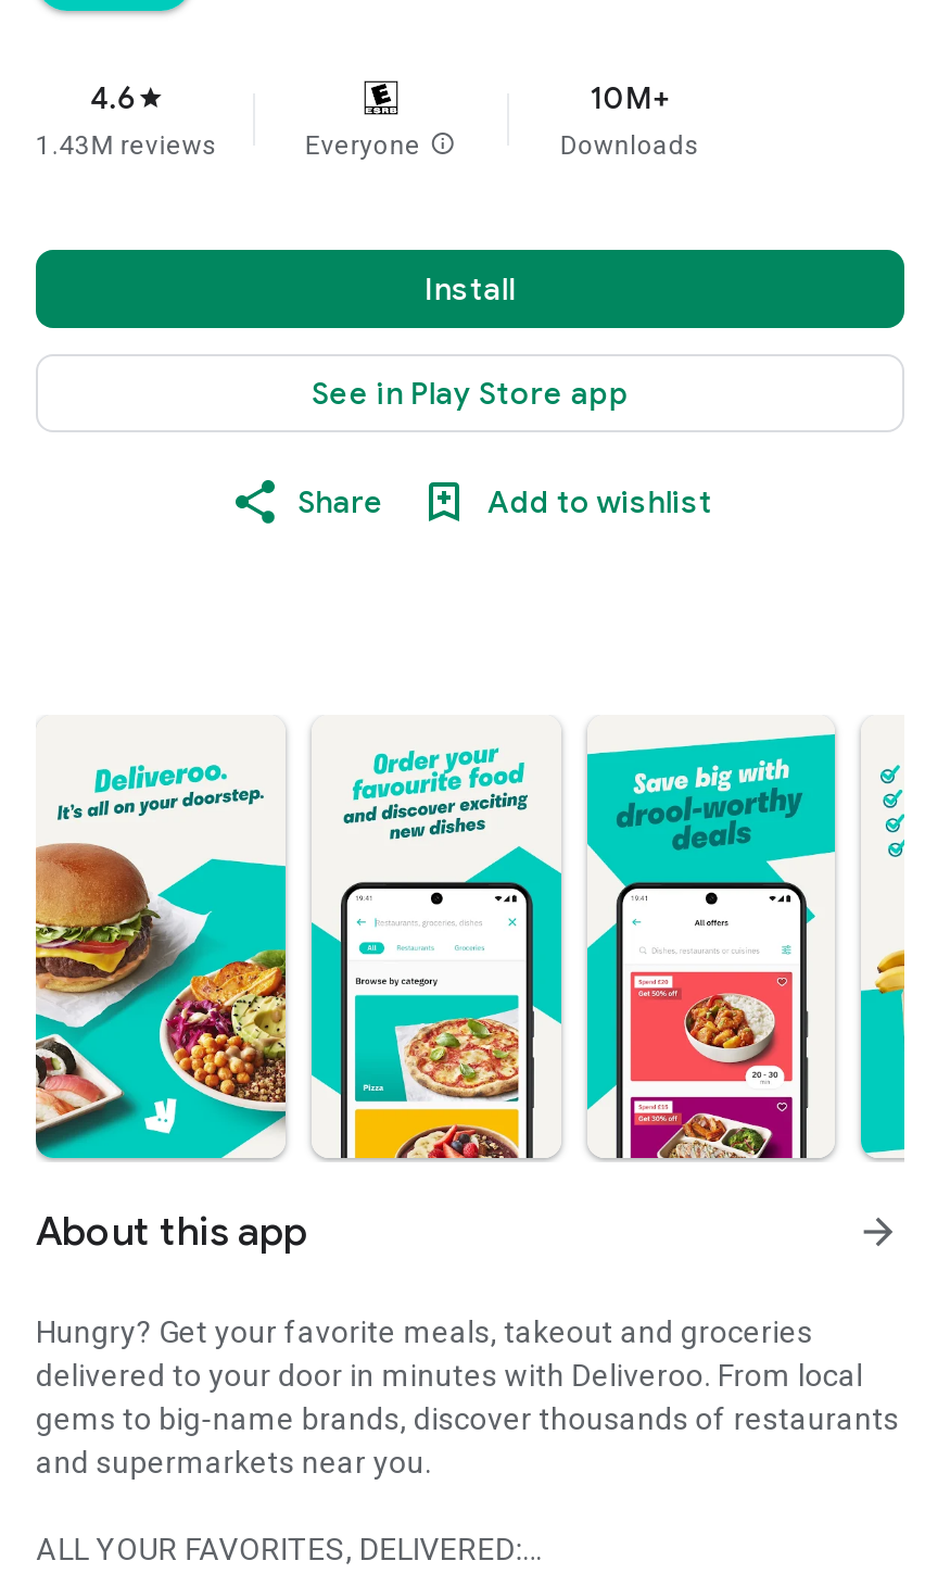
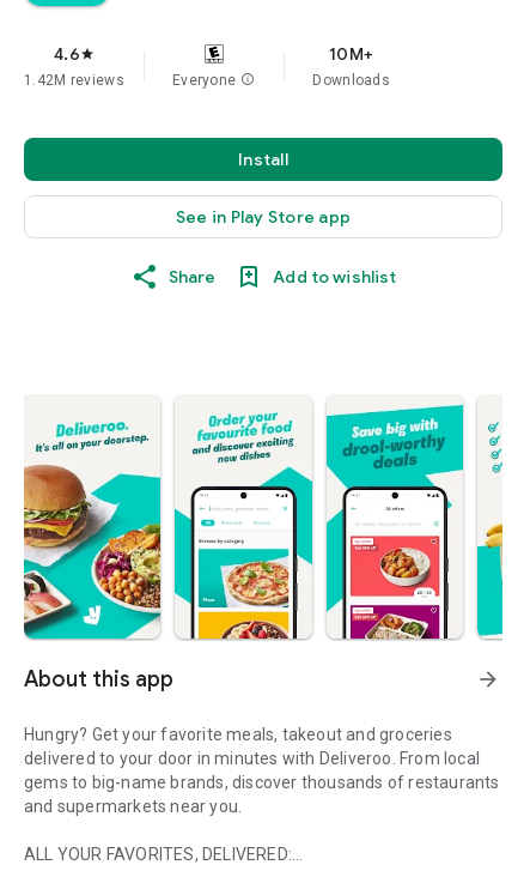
[36,130,218,161] 1.43M reviews -> [24,72,124,89] 1.42M reviews

